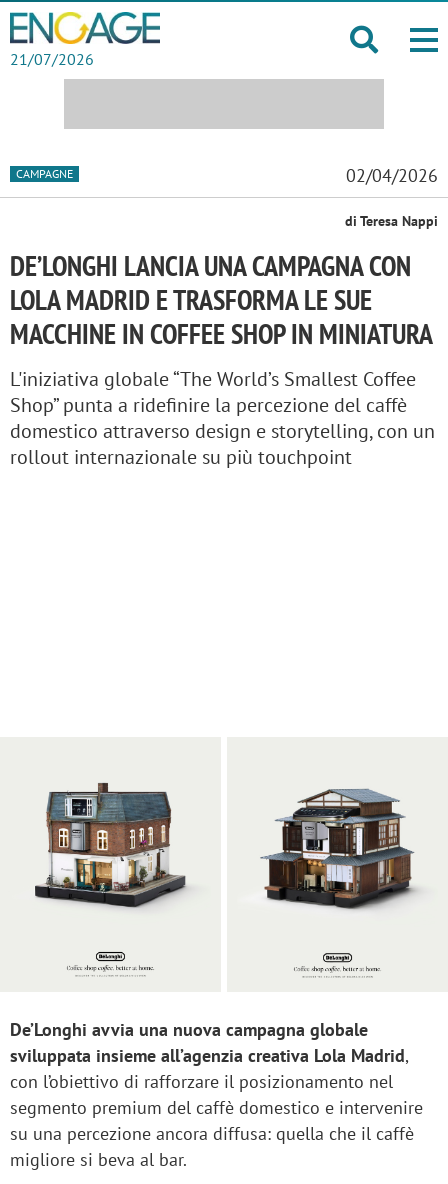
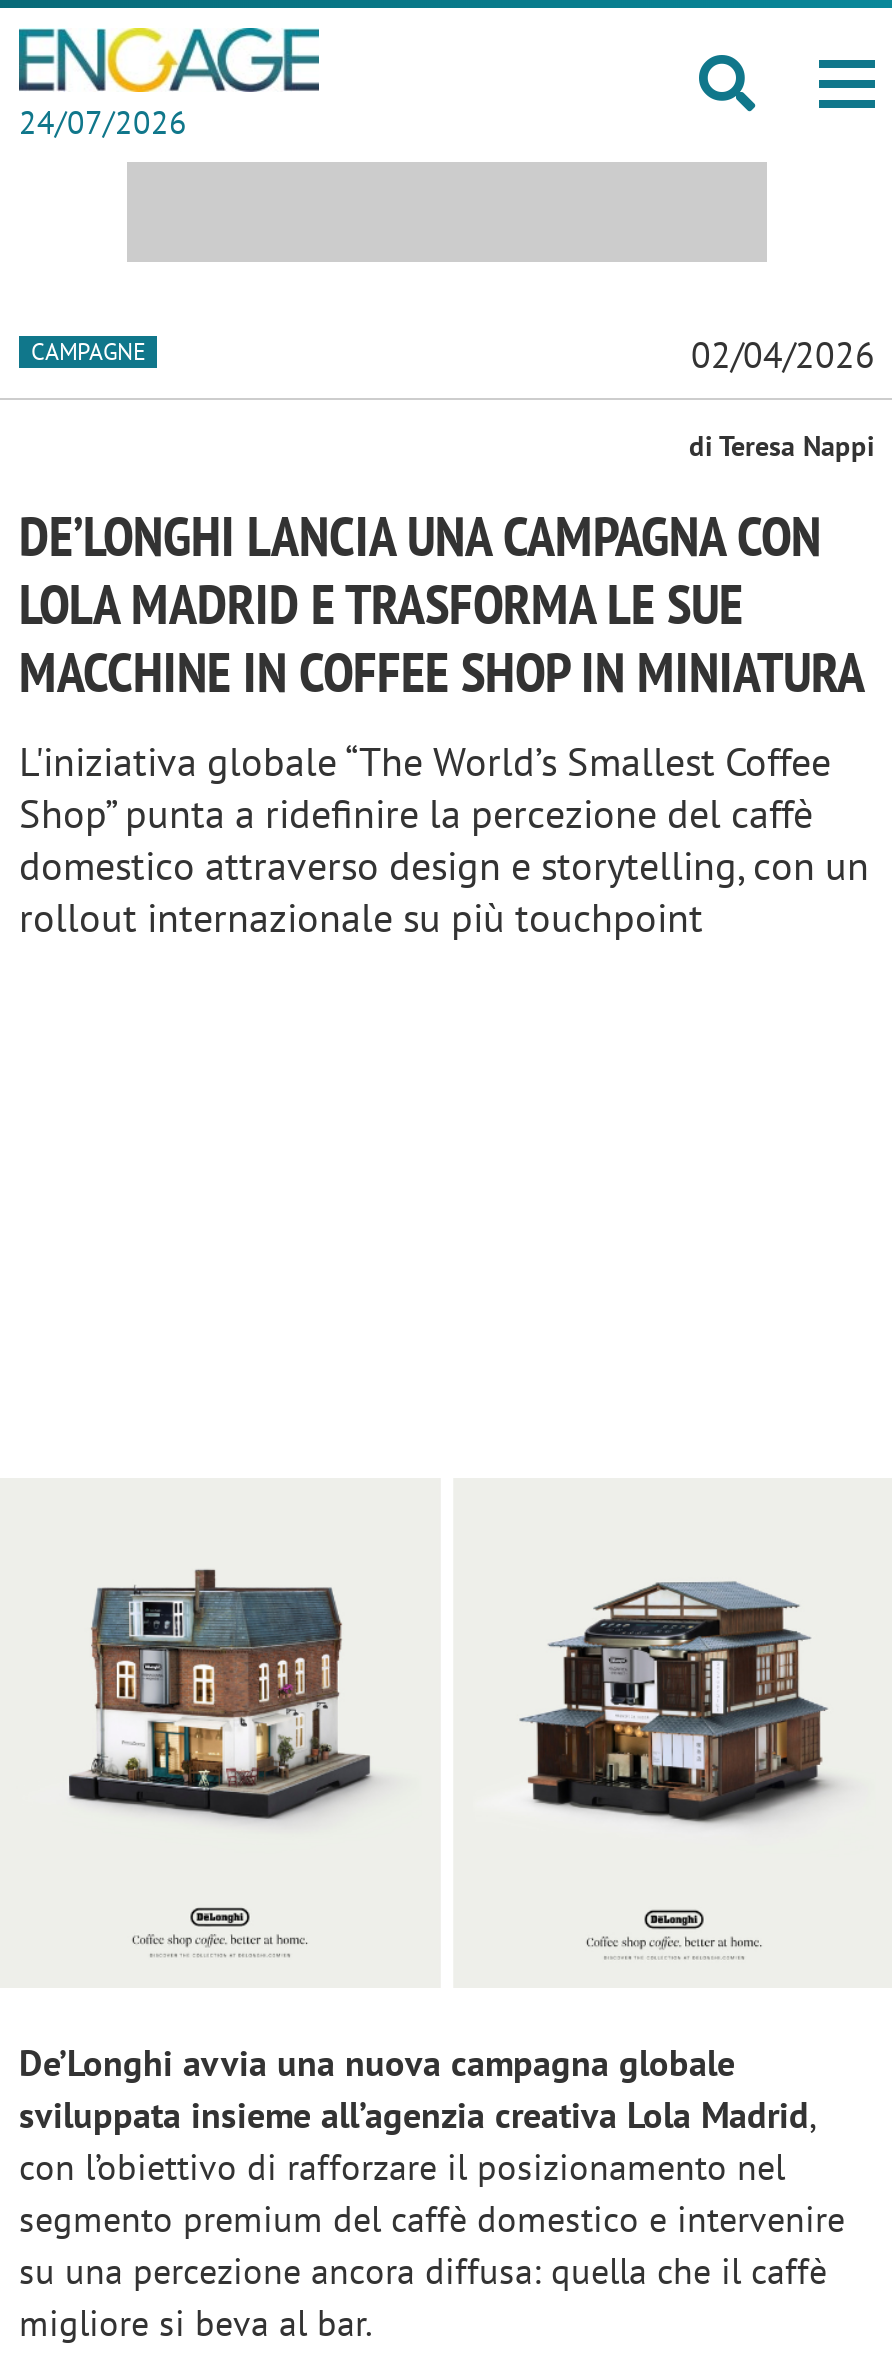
[10,49,94,69] 21/07/2026 -> [19,102,187,142] 24/07/2026

